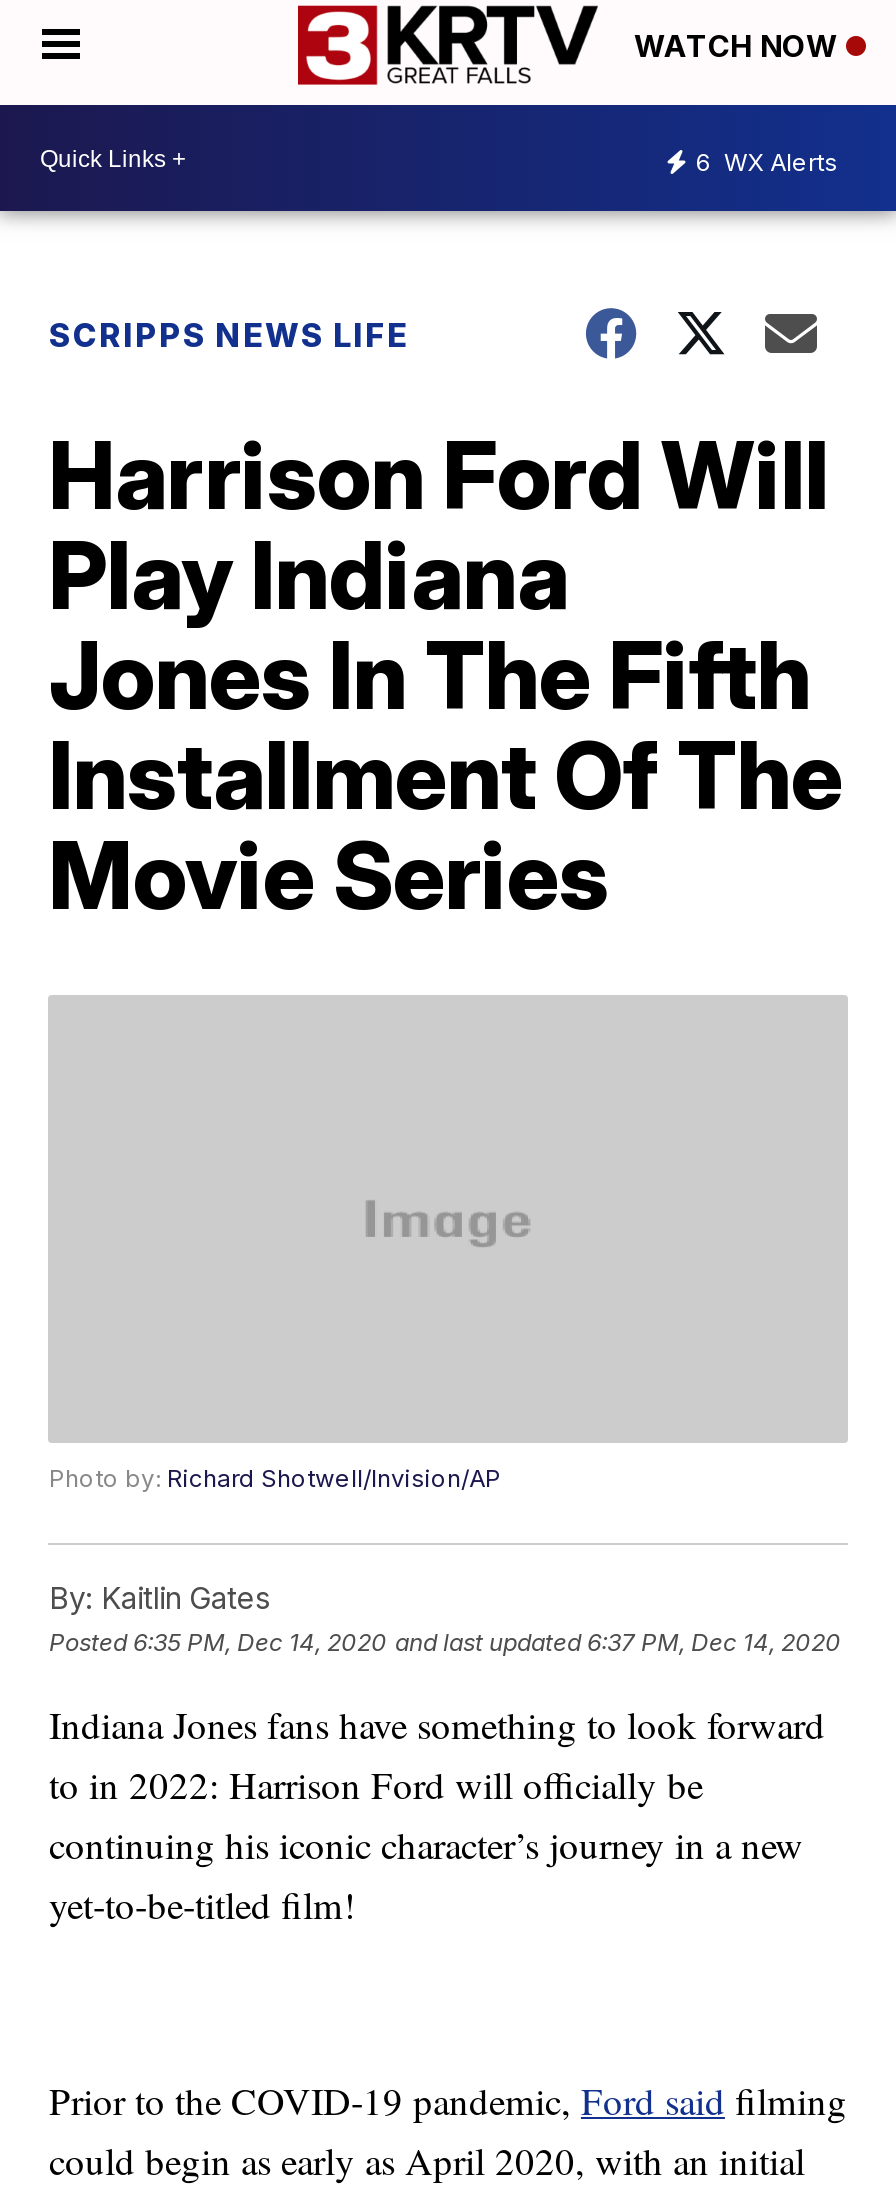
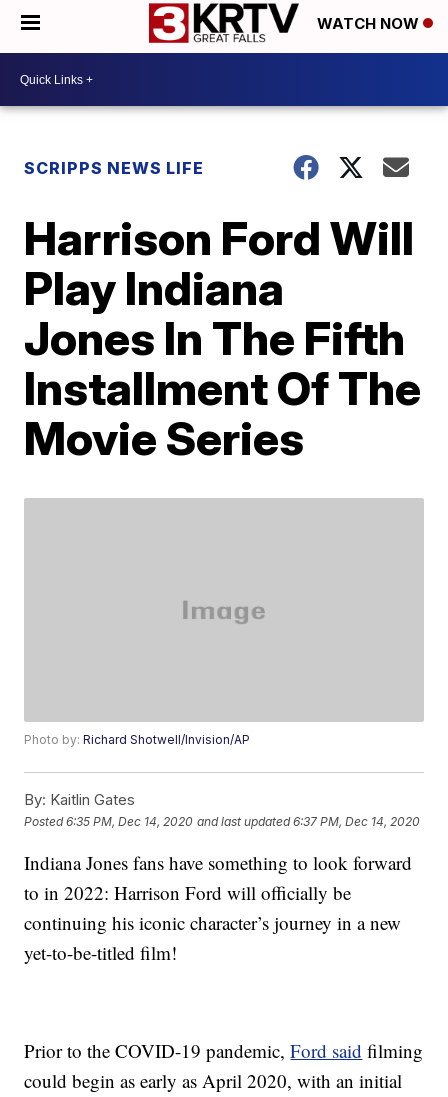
[696,146,838,176] 6 WX Alerts -> none

